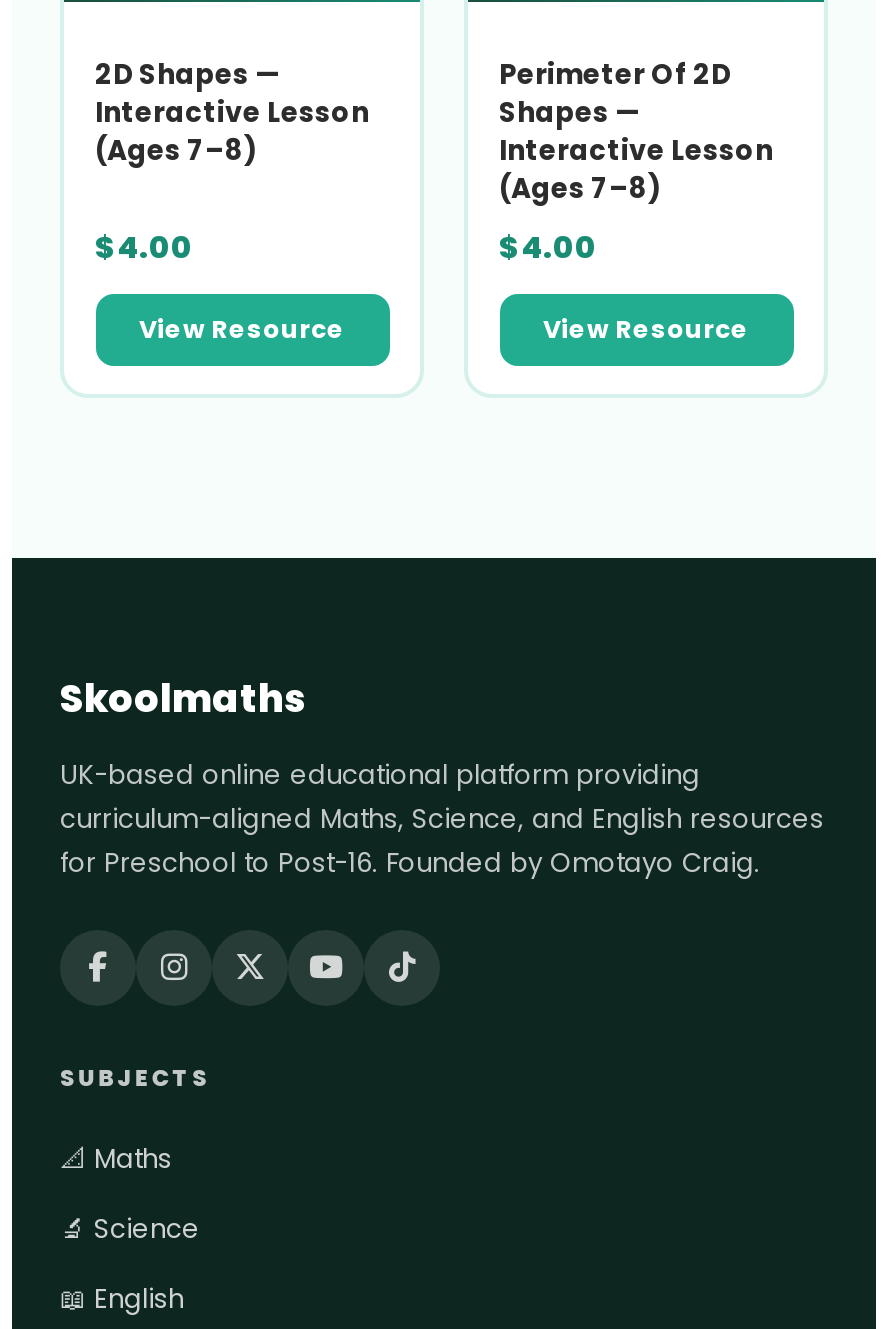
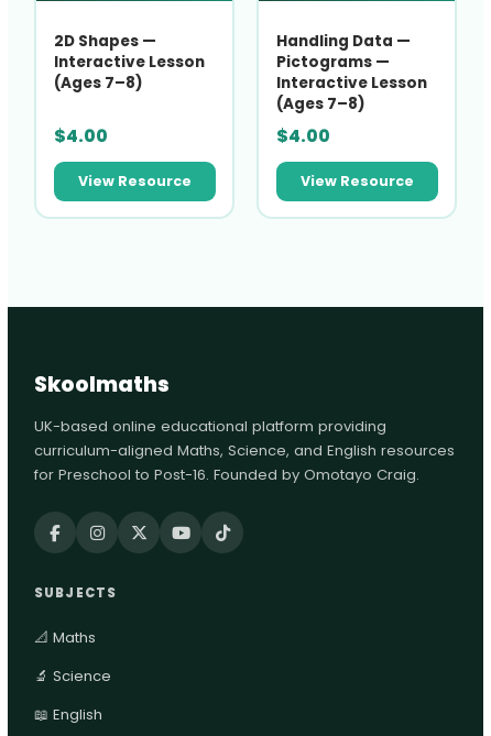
[499,57,731,133] Perimeter Of 2D | Shapes — -> [276,31,410,73] Handling Data — | Pictograms —

